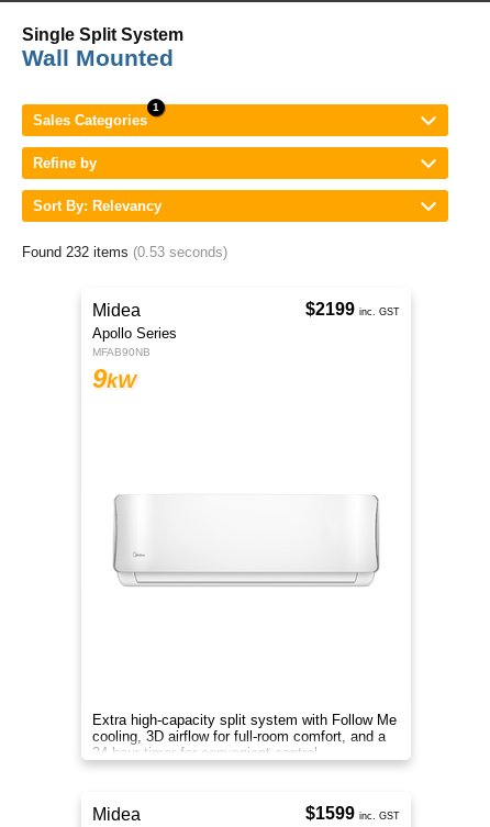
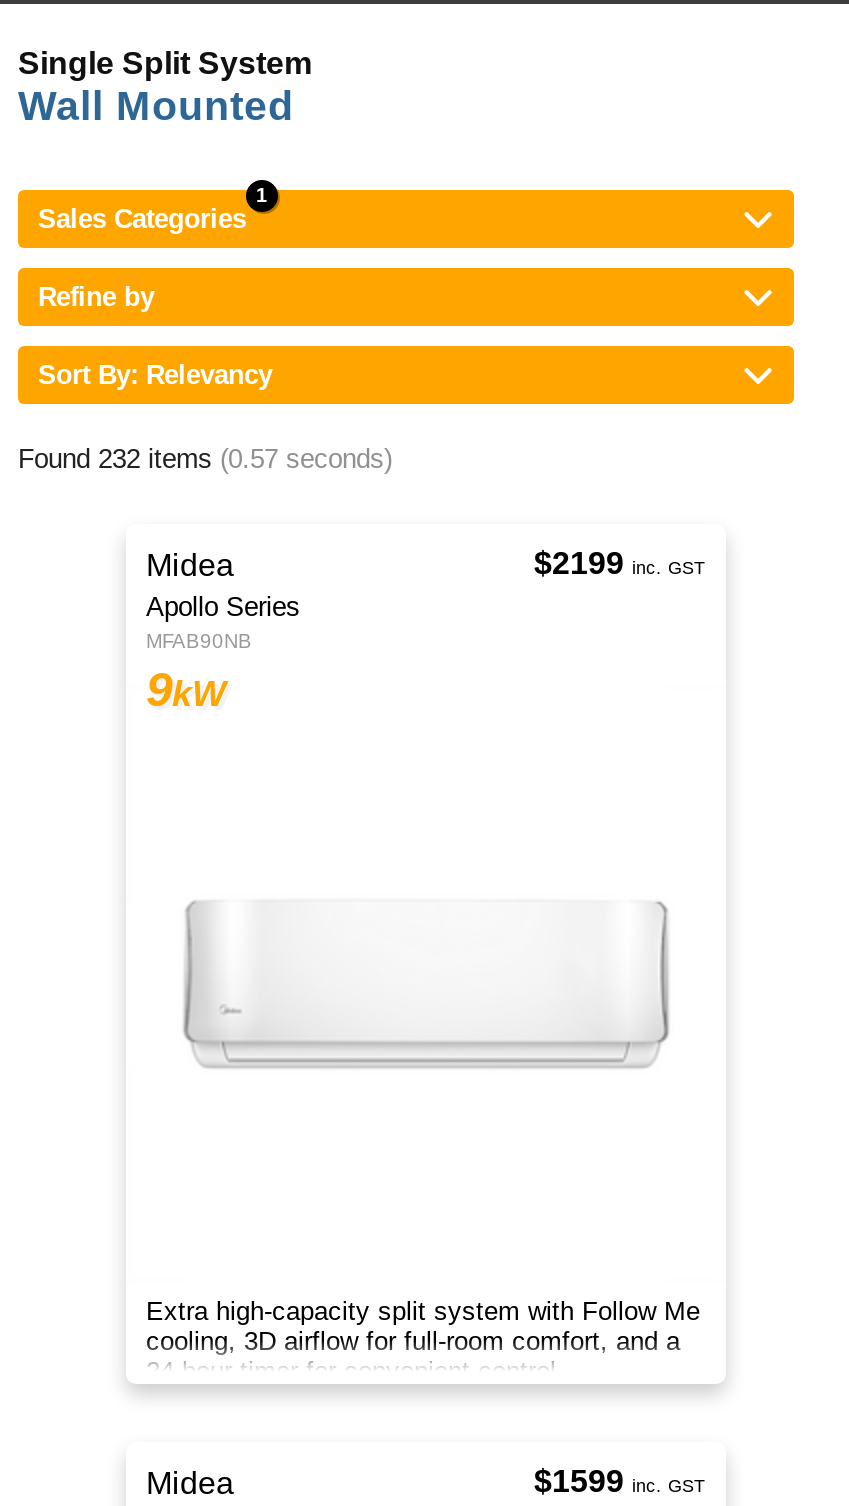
[22,244,227,260] Found 232 items (0.53 seconds) -> [18,444,392,474] Found 232 items (0.57 seconds)

